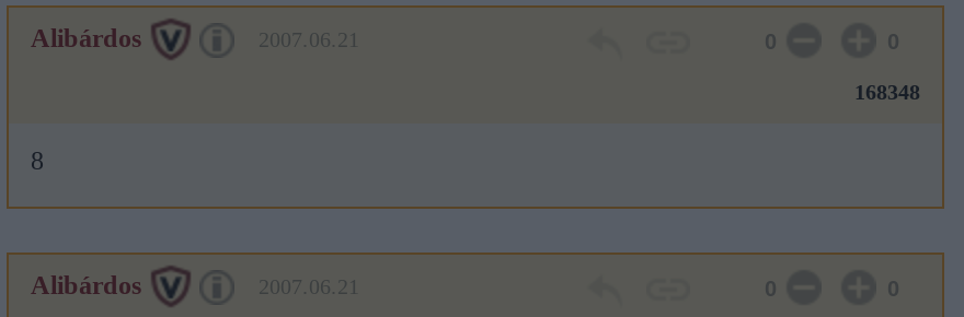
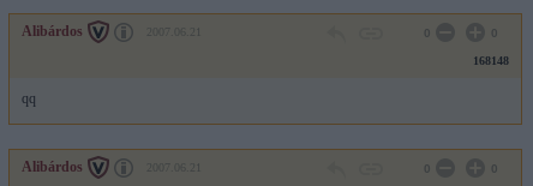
[854,80,920,104] 168348 -> [473,54,509,67] 168148
[31,145,44,176] 8 -> [22,90,36,107] qq

